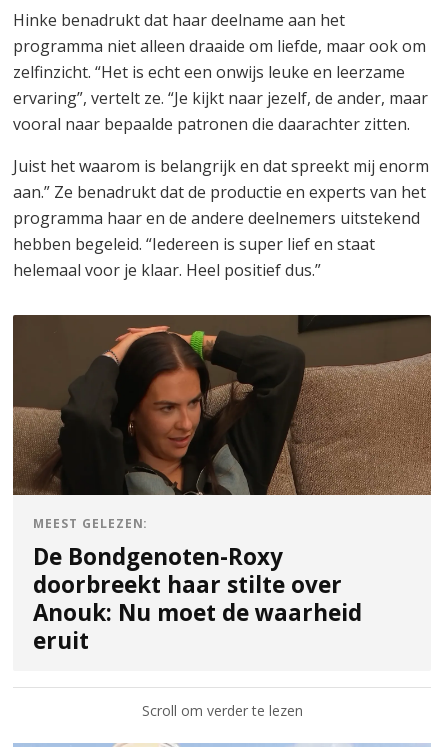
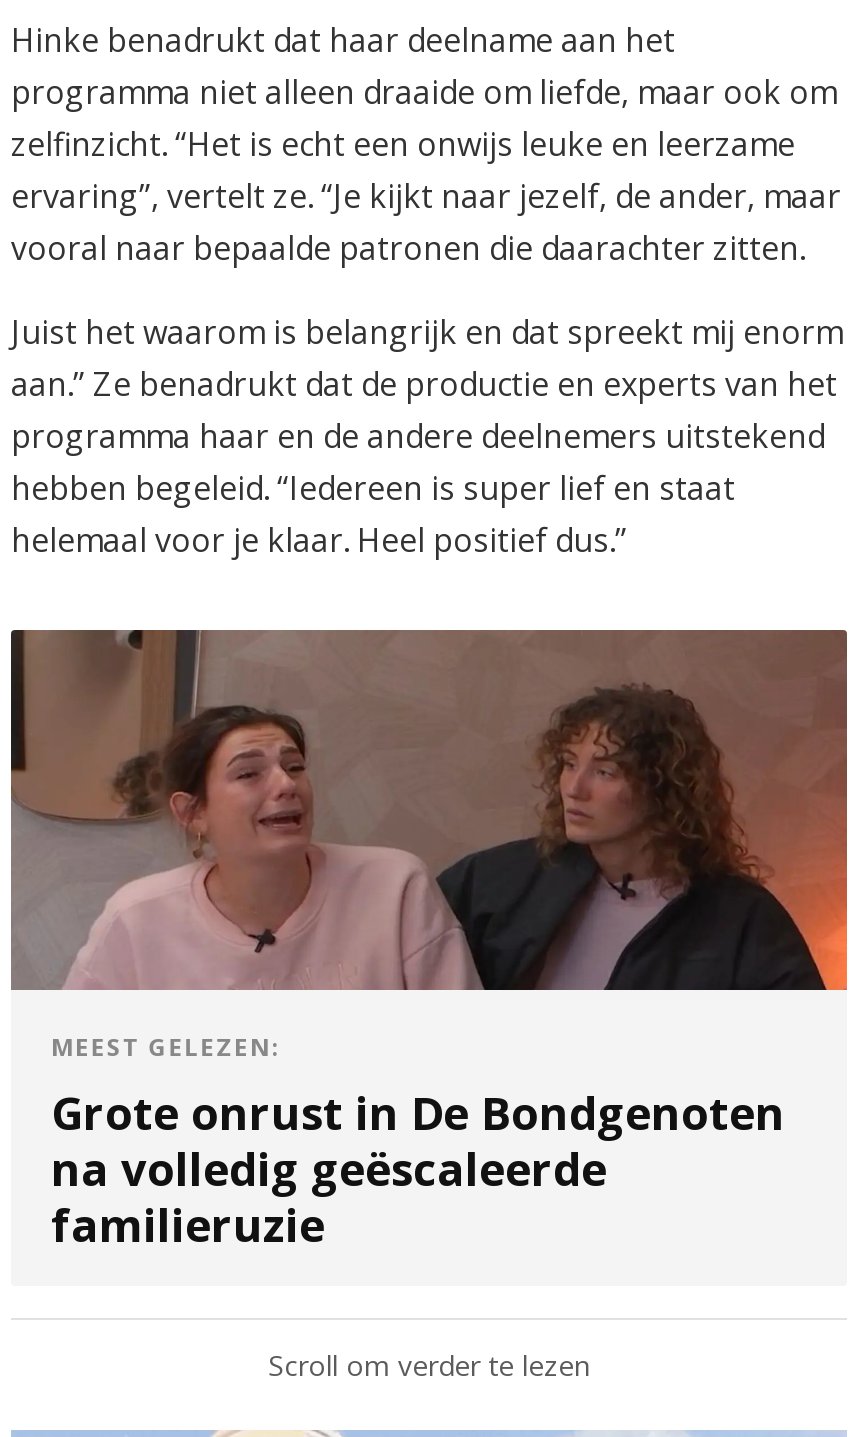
[13,314,432,496] [image] -> [11,629,849,991] [image]
[33,541,362,656] De Bondgenoten-Roxy | doorbreekt haar stilte over | Anouk: Nu moet de waarheid | eruit -> [51,1081,785,1255] Grote onrust in De Bondgenoten | na volledig geëscaleerde | familieruzie

